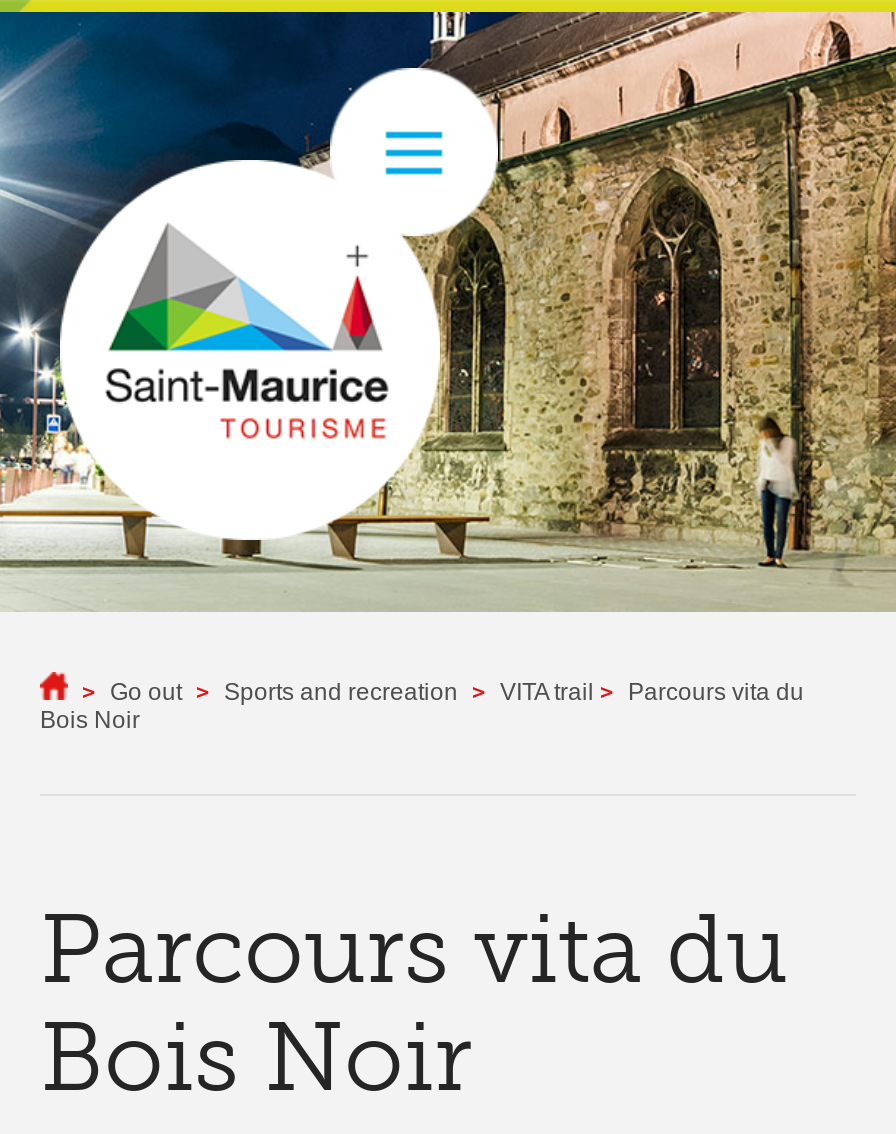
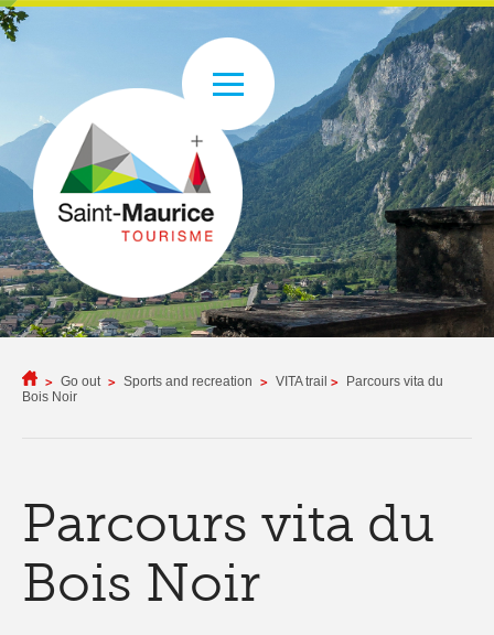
[6,10,890,612] [image] -> [3,6,491,338] [image]

